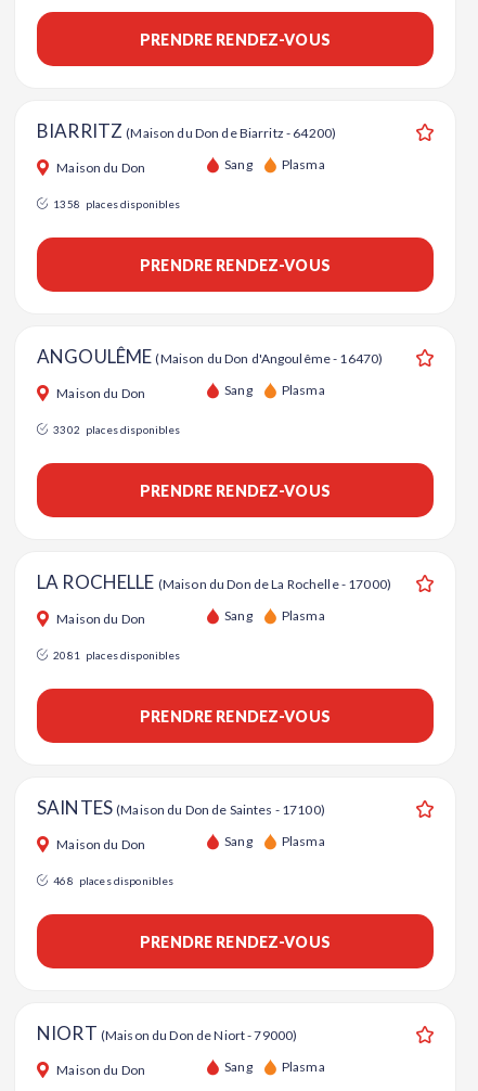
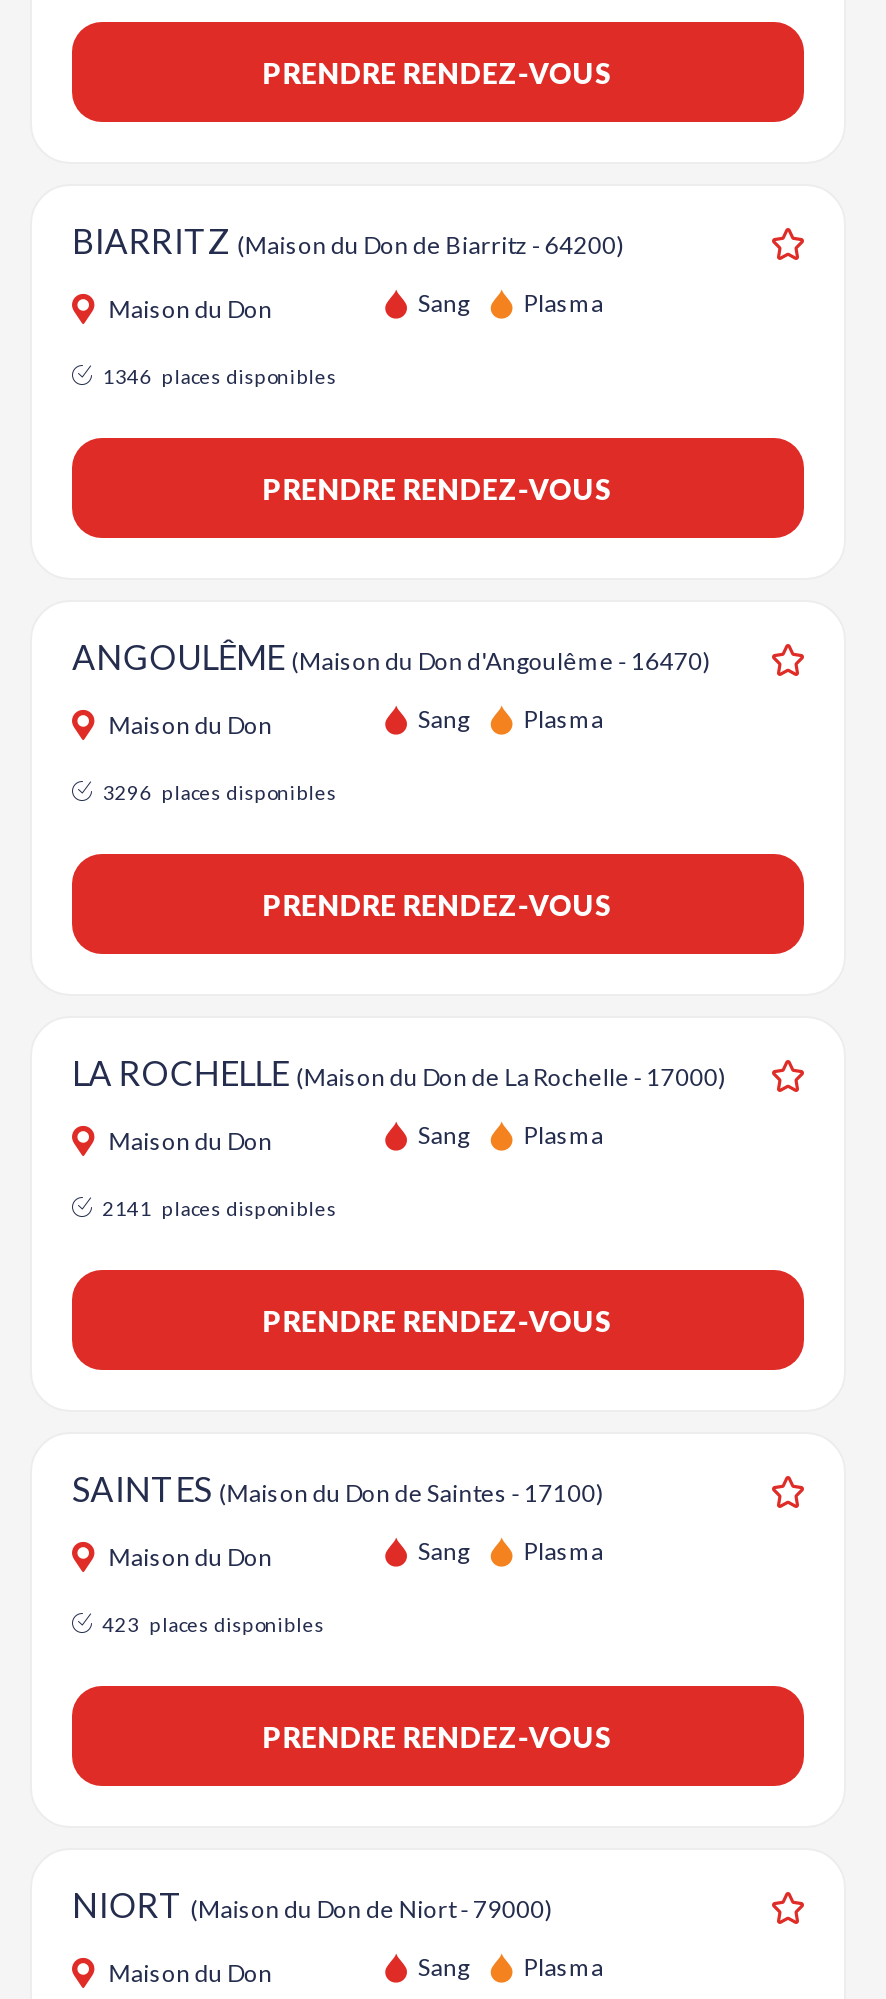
[53,197,180,210] 1358 places disponibles -> [103,364,337,388] 1346 places disponibles
[53,423,180,436] 3302 places disponibles -> [103,780,337,804] 3296 places disponibles
[53,649,180,662] 2081 places disponibles -> [103,1196,337,1220] 2141 places disponibles
[53,874,174,887] 468 places disponibles -> [103,1612,325,1636] 423 places disponibles

